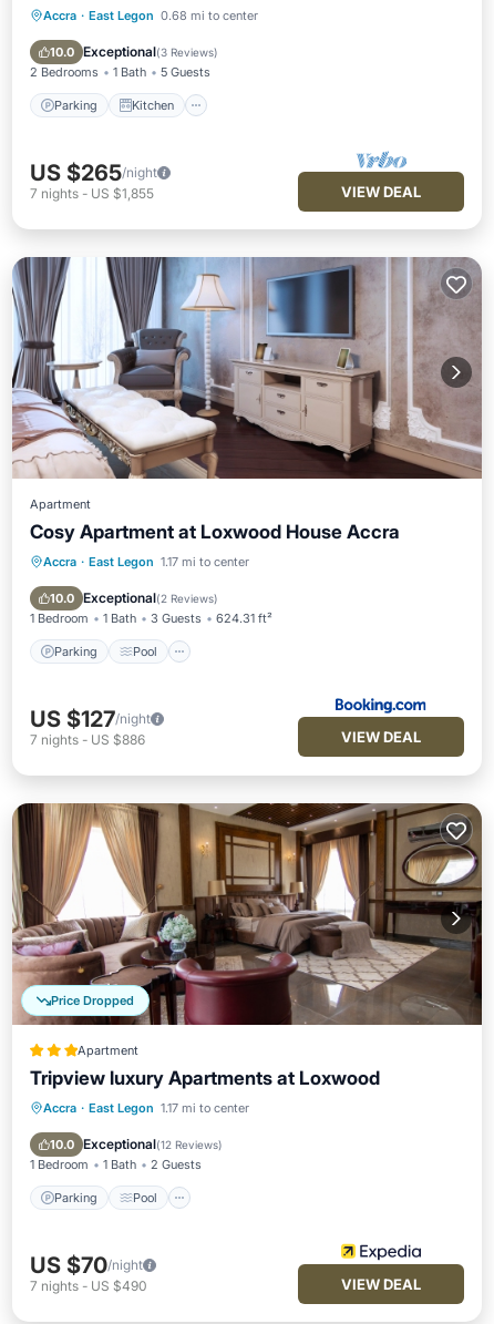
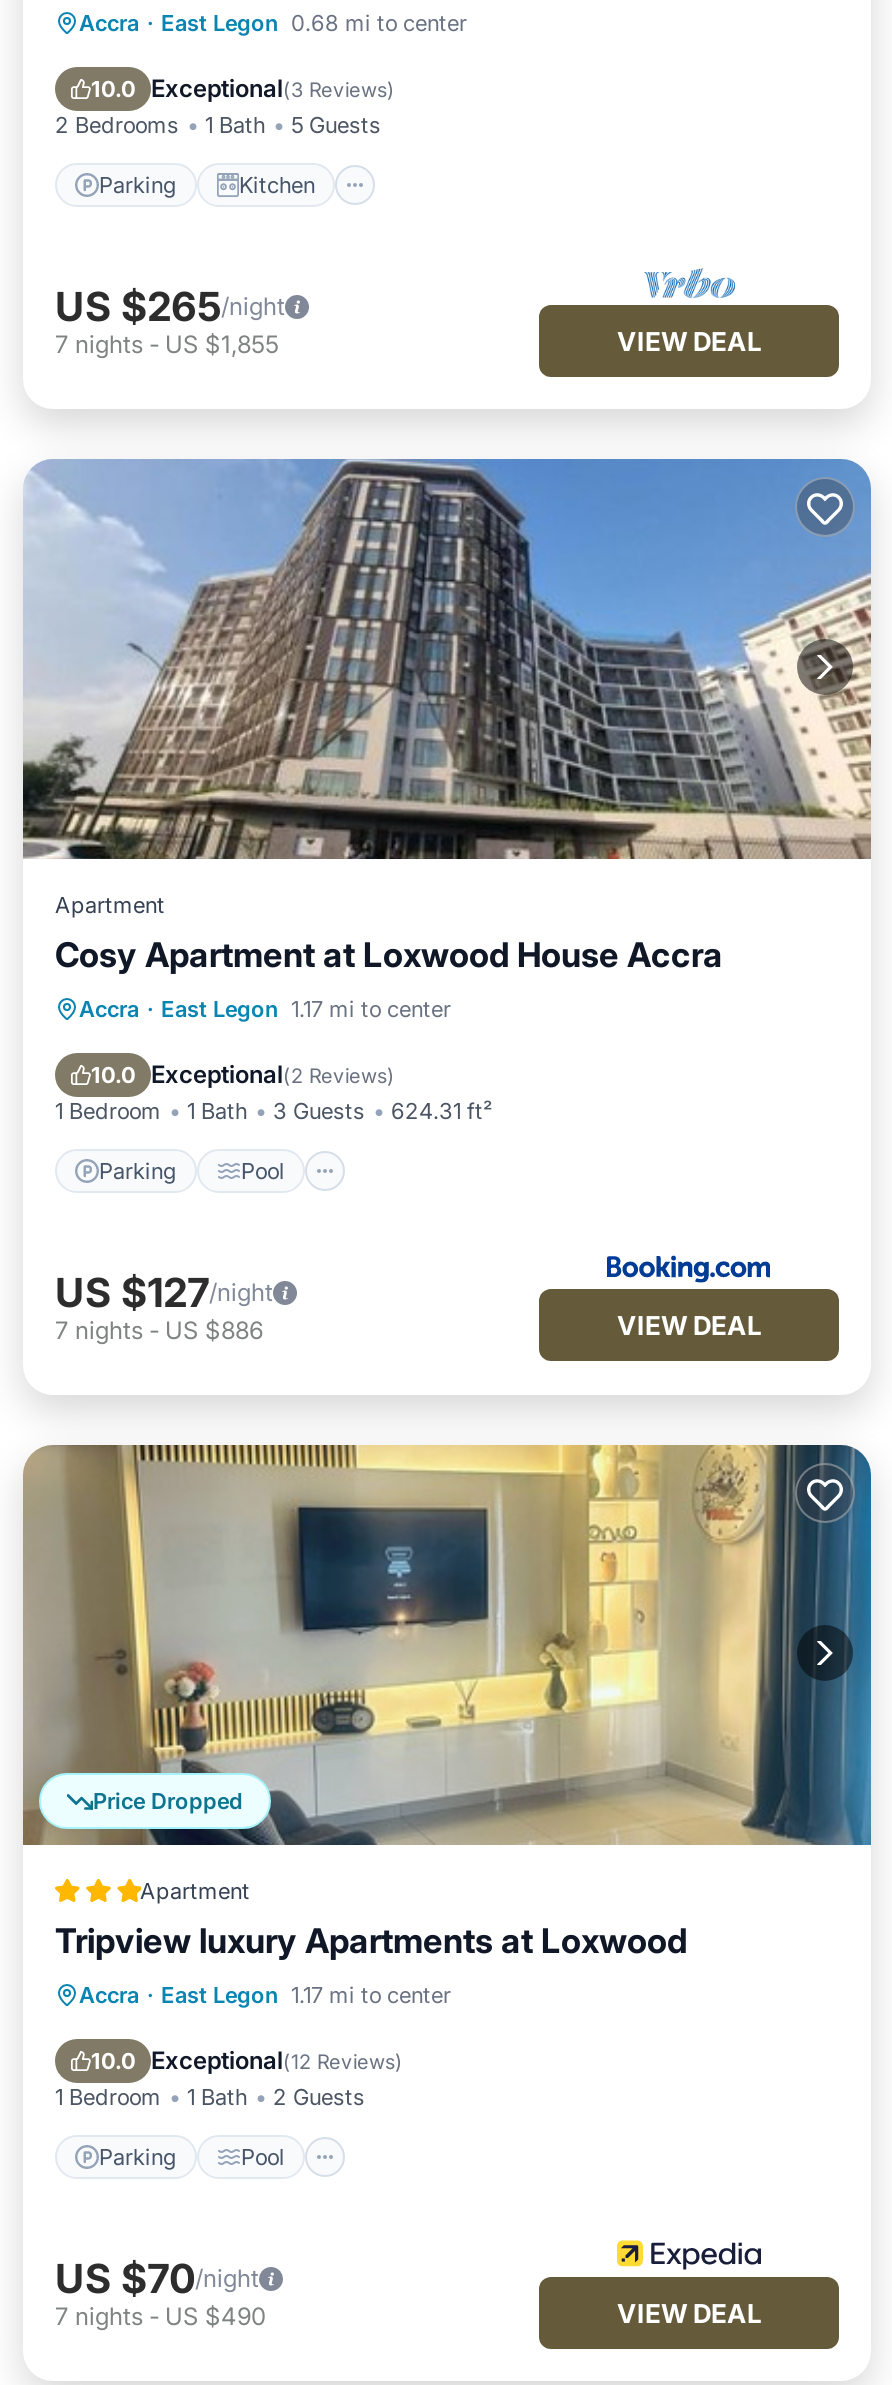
[11,256,482,480] [image] -> [21,457,871,861] [image]
[13,802,483,1026] [image] -> [23,1443,873,1847] [image]

